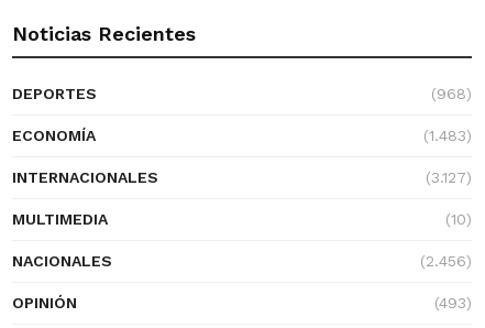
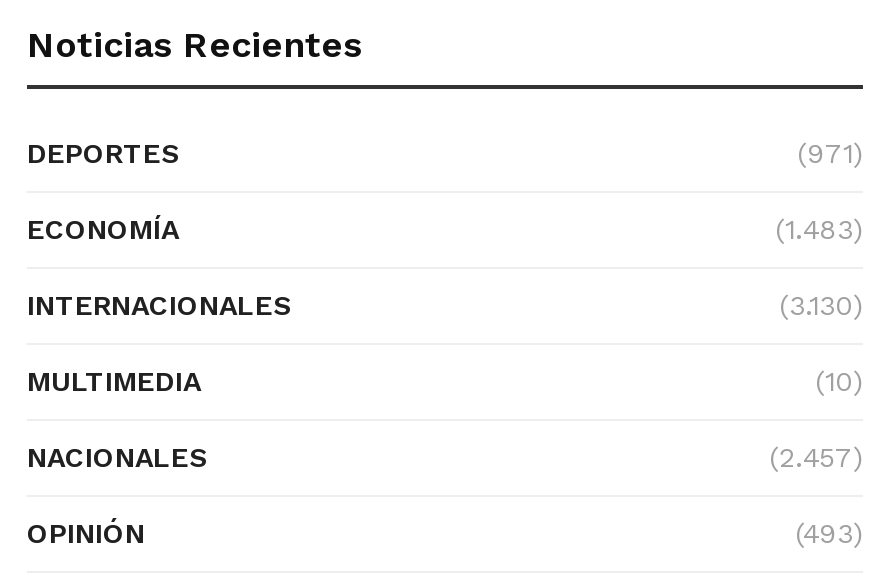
[431,85,472,102] (968) -> [797,137,863,169] (971)
[426,168,472,186] (3.127) -> [779,289,863,321] (3.130)
[420,252,472,269] (2.456) -> [769,441,863,473] (2.457)

